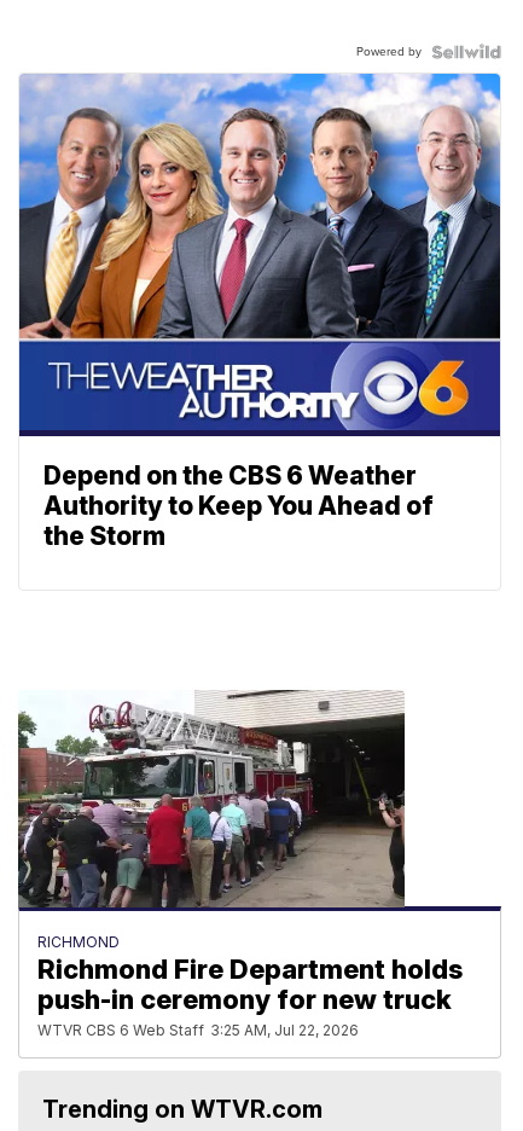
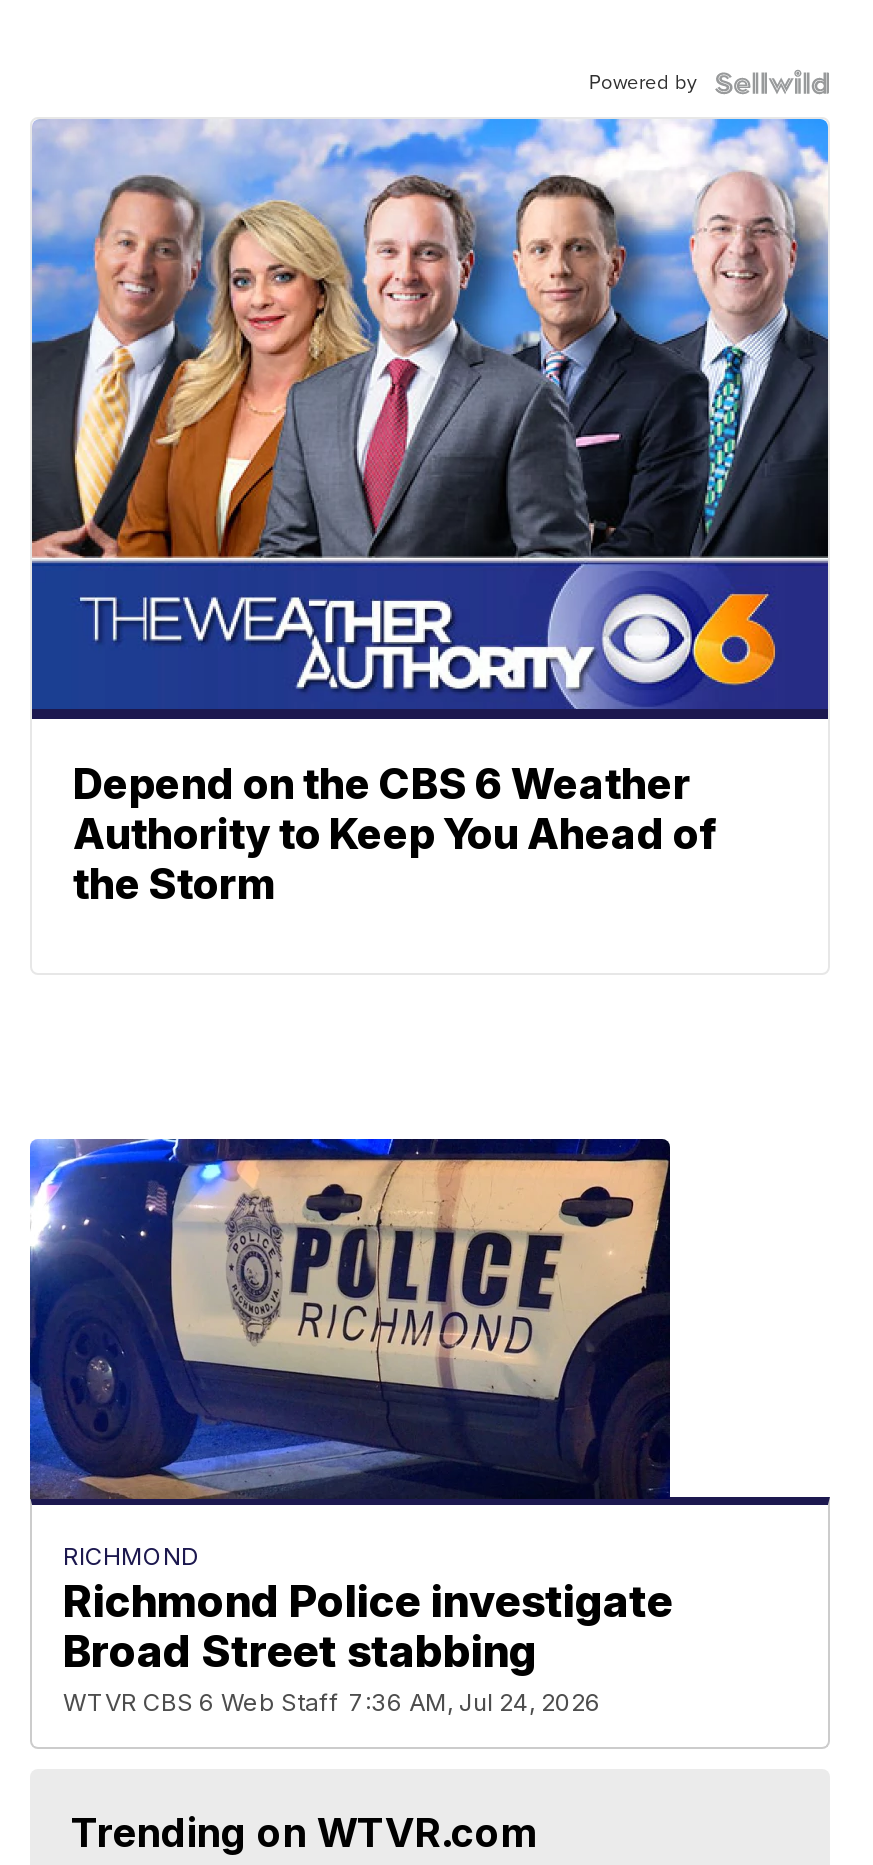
[17,689,463,1039] [image] | Richmond Fire Department holds | push-in ceremony for new truck | WTVR CBS 6 Web Staff 3:25 AM, Jul 22, 2026 -> [28,1137,673,1716] [image] | Richmond Police investigate | Broad Street stabbing | WTVR CBS 6 Web Staff 7:36 AM, Jul 24, 2026

